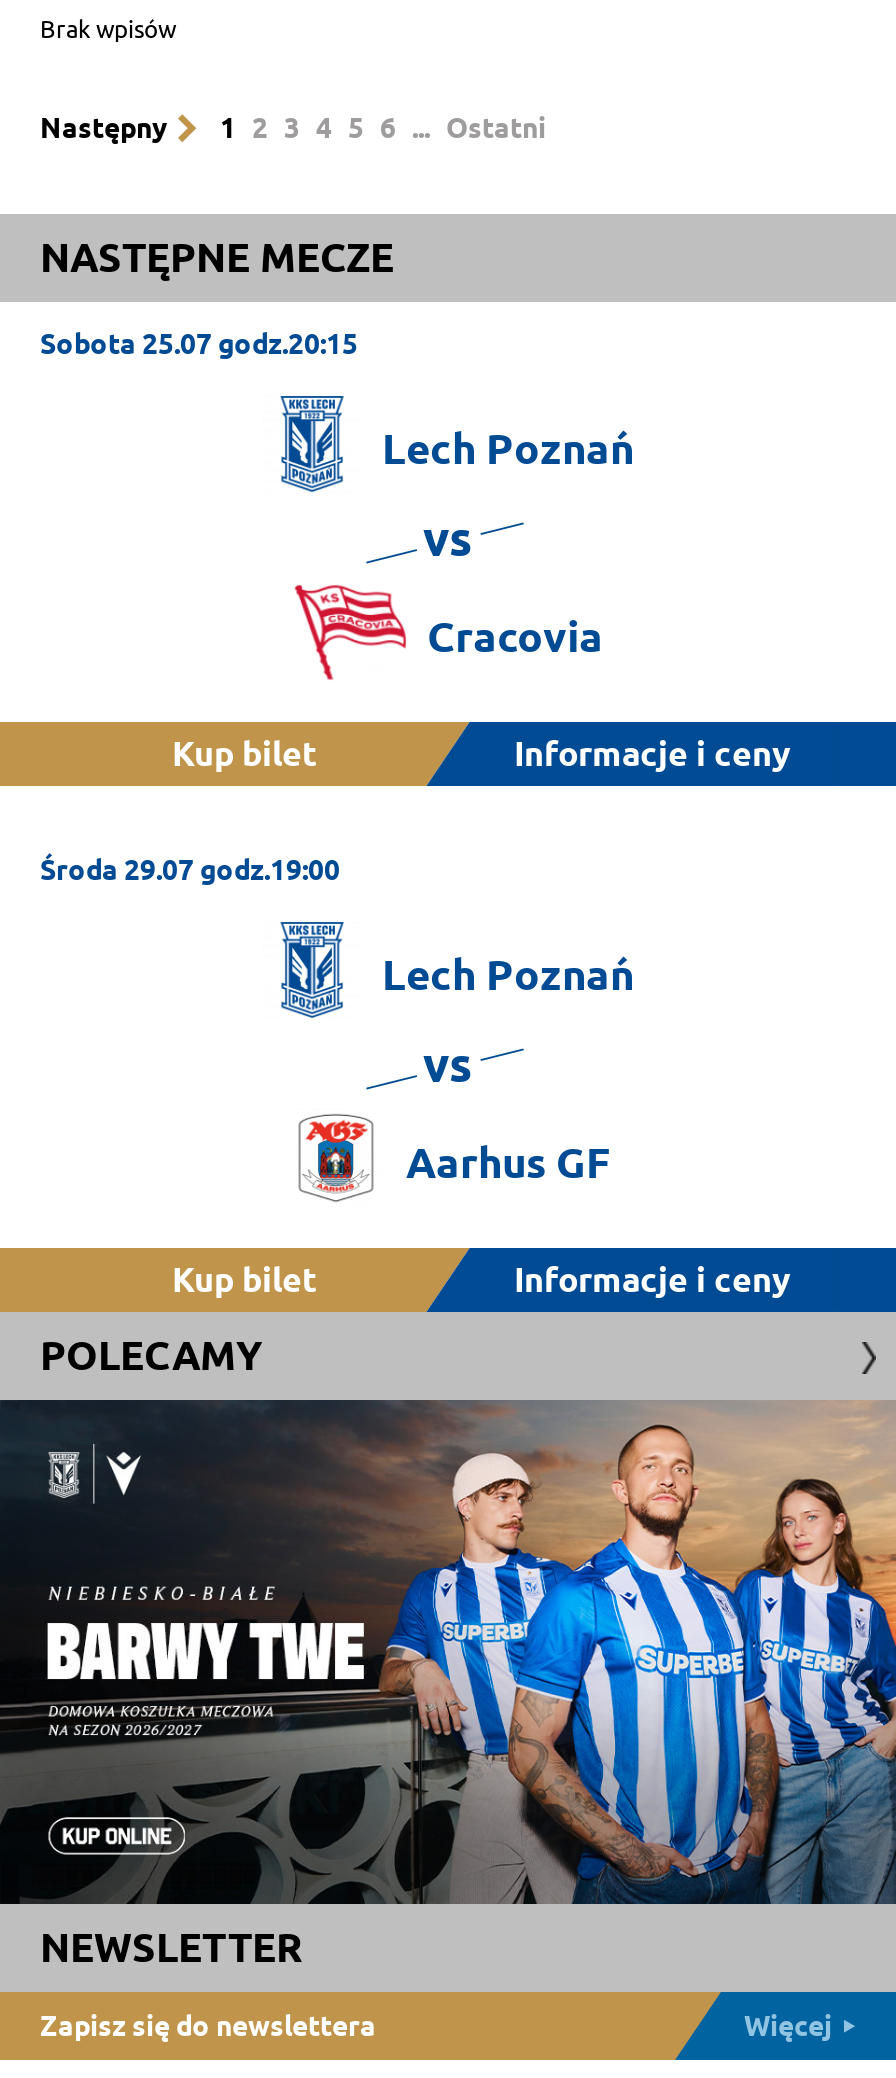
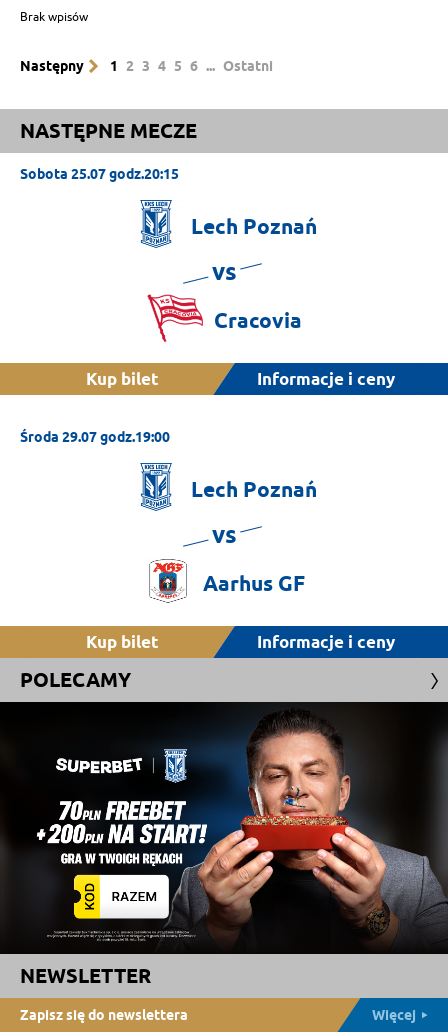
[6,1400,890,1906] [image] -> [3,701,445,955] [image]

